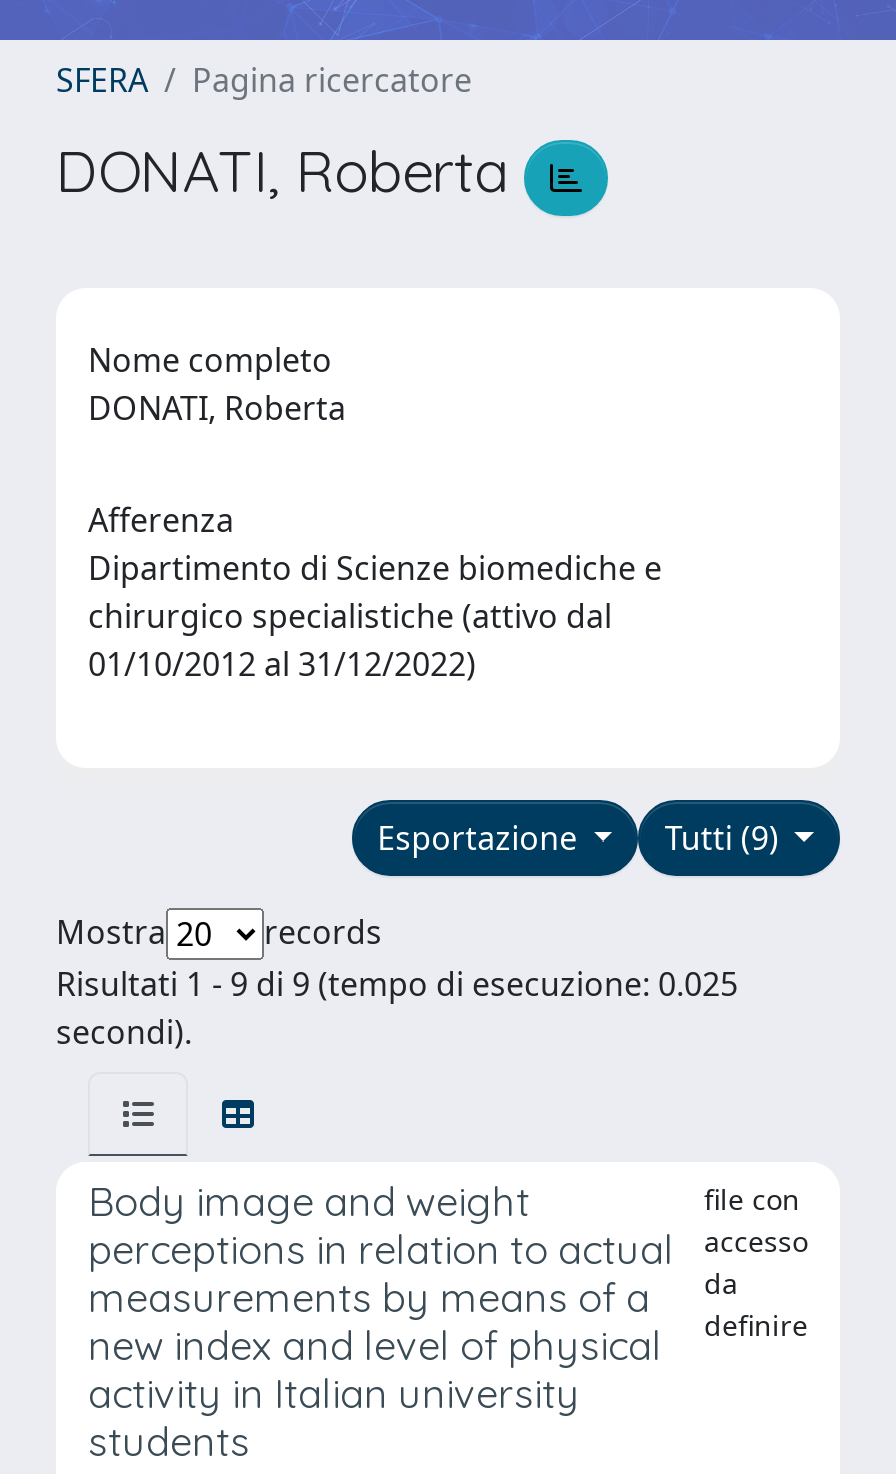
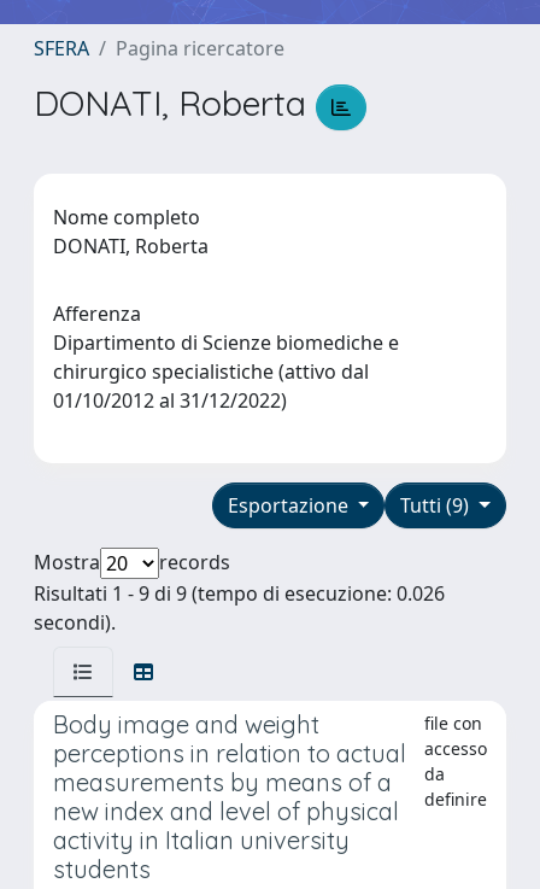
[56,962,738,1006] Risultati 1 - 9 di 9 (tempo di esecuzione: 0.025 -> [34,580,445,606] Risultati 1 - 9 di 9 (tempo di esecuzione: 0.026

